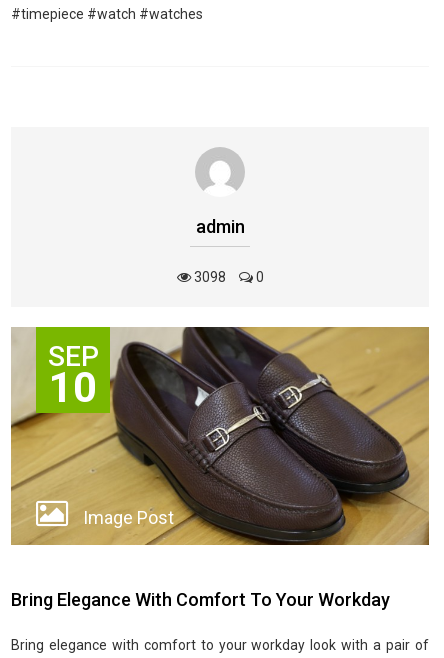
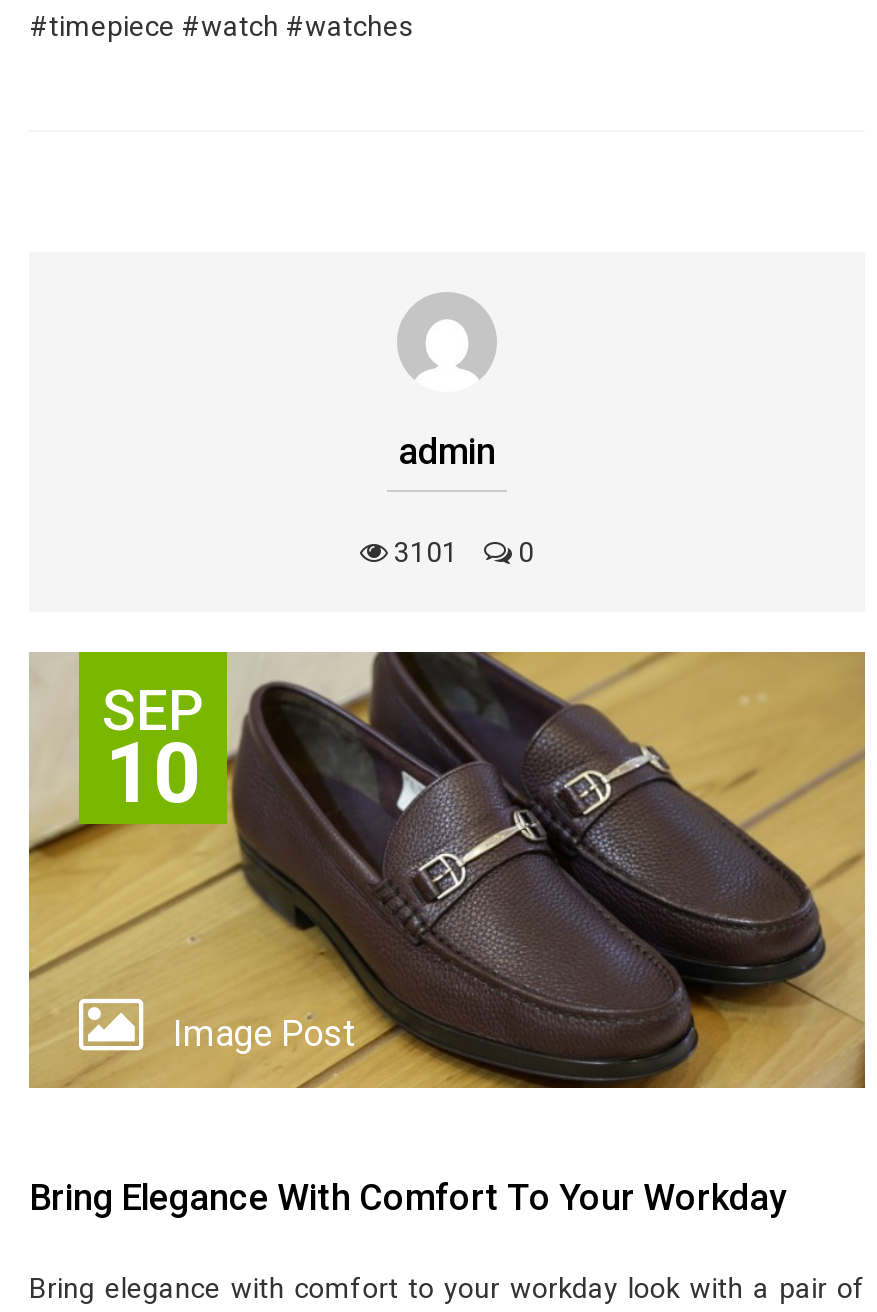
[190,269,263,285] 3098 0 -> [388,536,534,568] 3101 0

